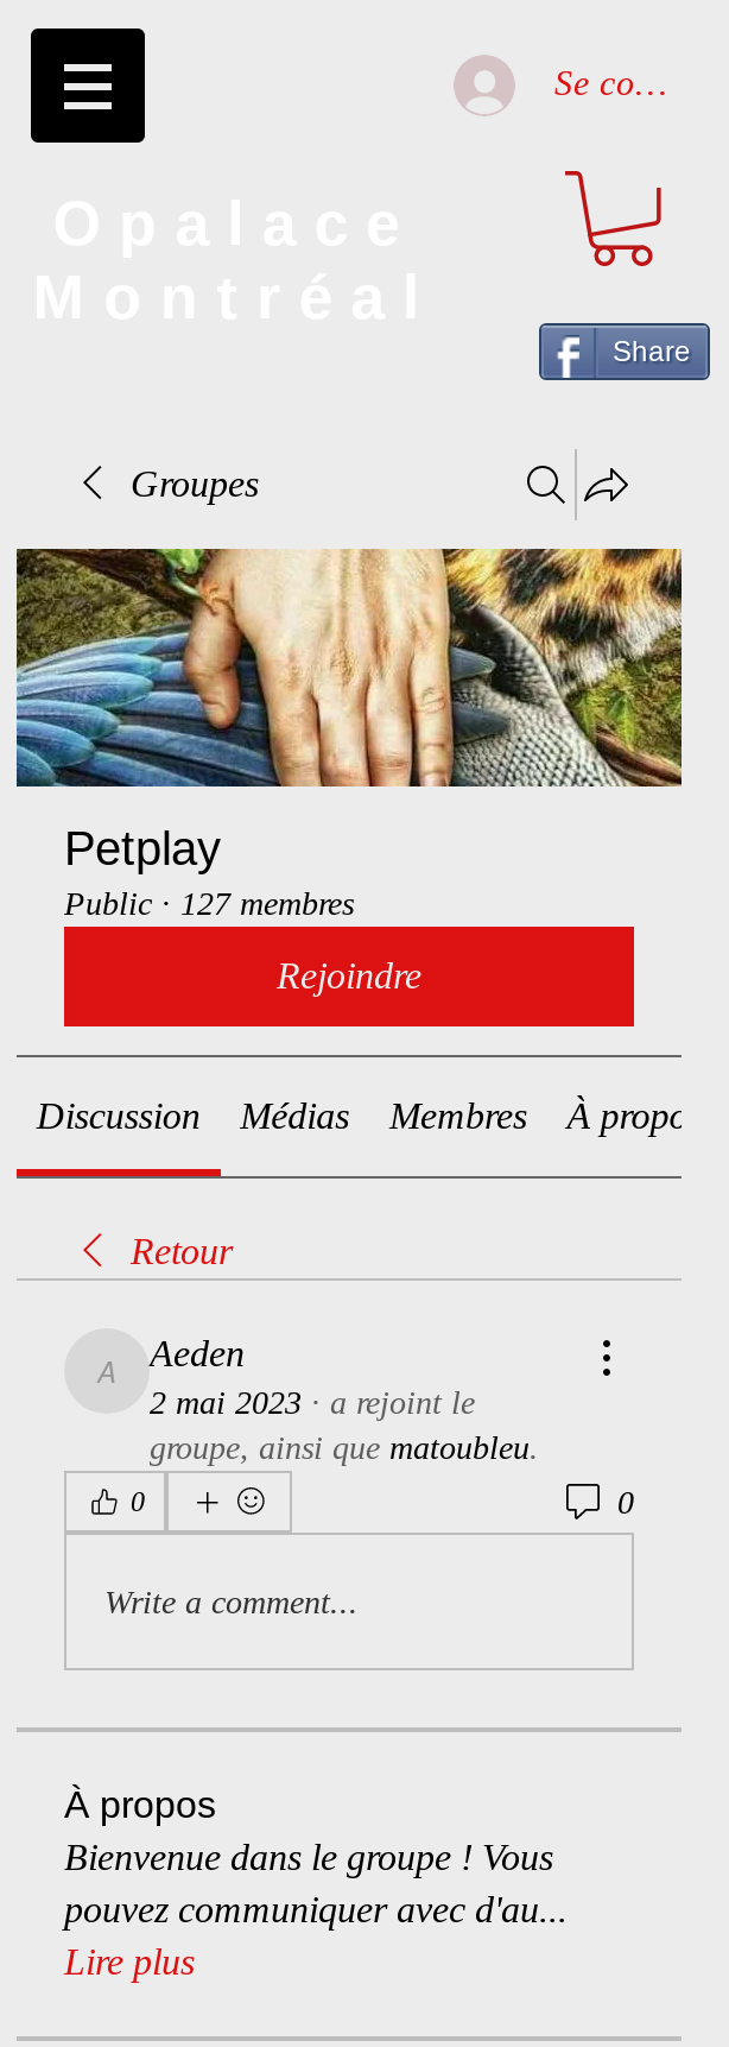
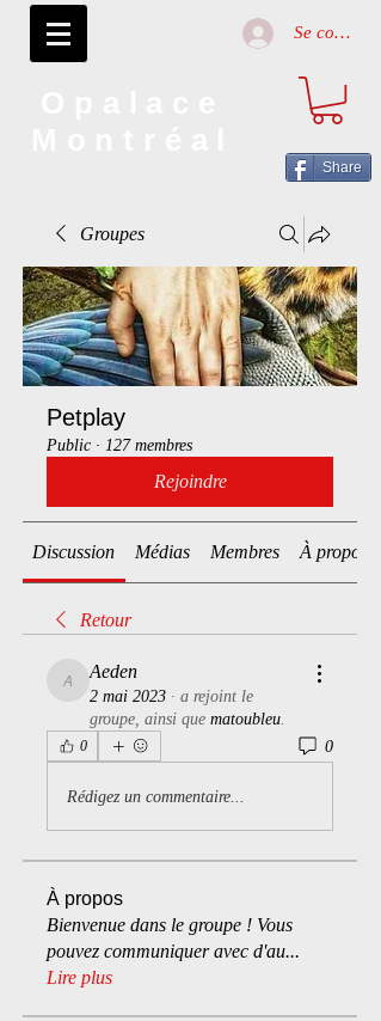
[104,1584,359,1619] Write a comment... -> [67,787,245,805] Rédigez un commentaire...

